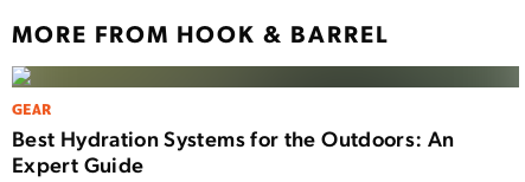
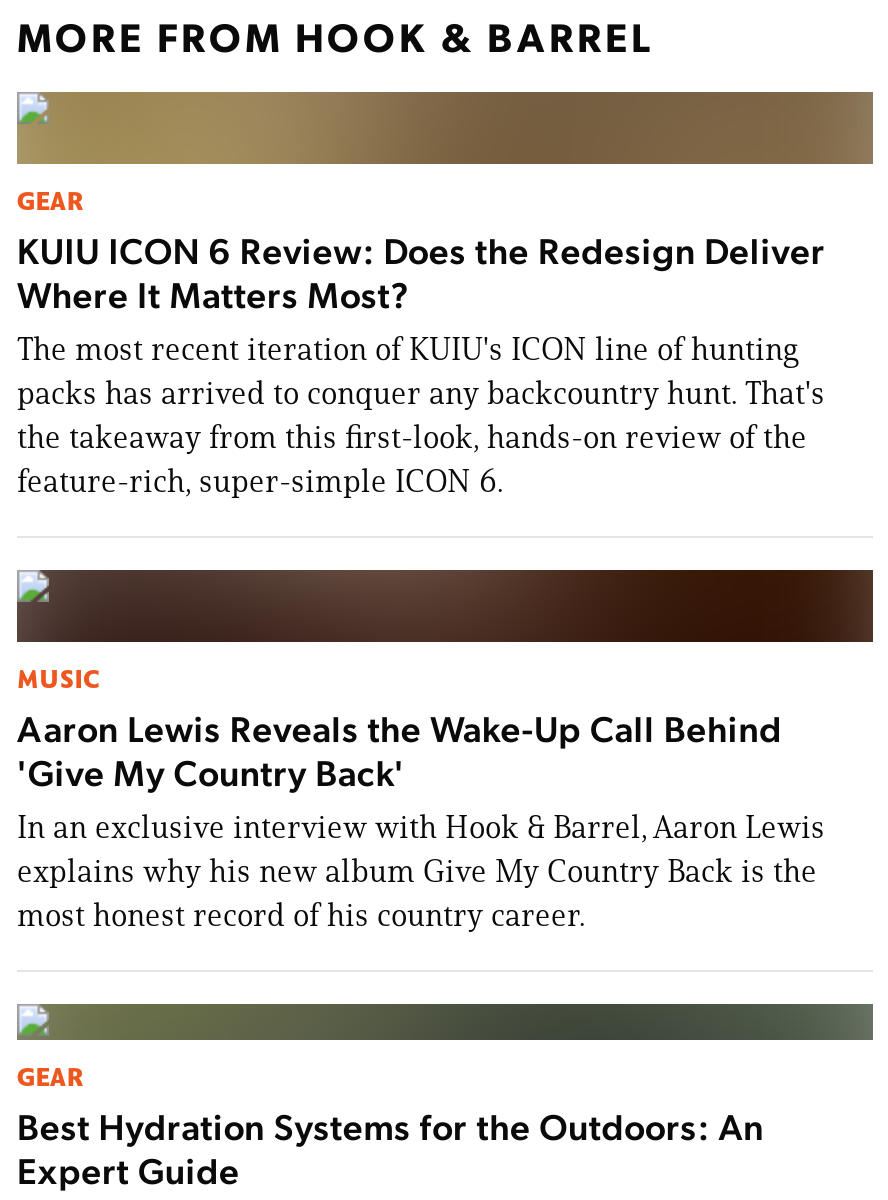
none -> [15,92,875,500] [image] | GEAR | KUIU ICON 6 Review: Does the Redesign Deliver | Where It Matters Most? | The most recent iteration of KUIU's ICON line of hunting | packs has arrived to conquer any backcountry hunt. That's | the takeaway from this first-look, hands-on review of the | feature-rich, super-simple ICON 6.
none -> [15,568,875,934] [image] | MUSIC | Aaron Lewis Reveals the Wake-Up Call Behind | 'Give My Country Back' | In an exclusive interview with Hook & Barrel, Aaron Lewis | explains why his new album Give My Country Back is the | most honest record of his country career.

